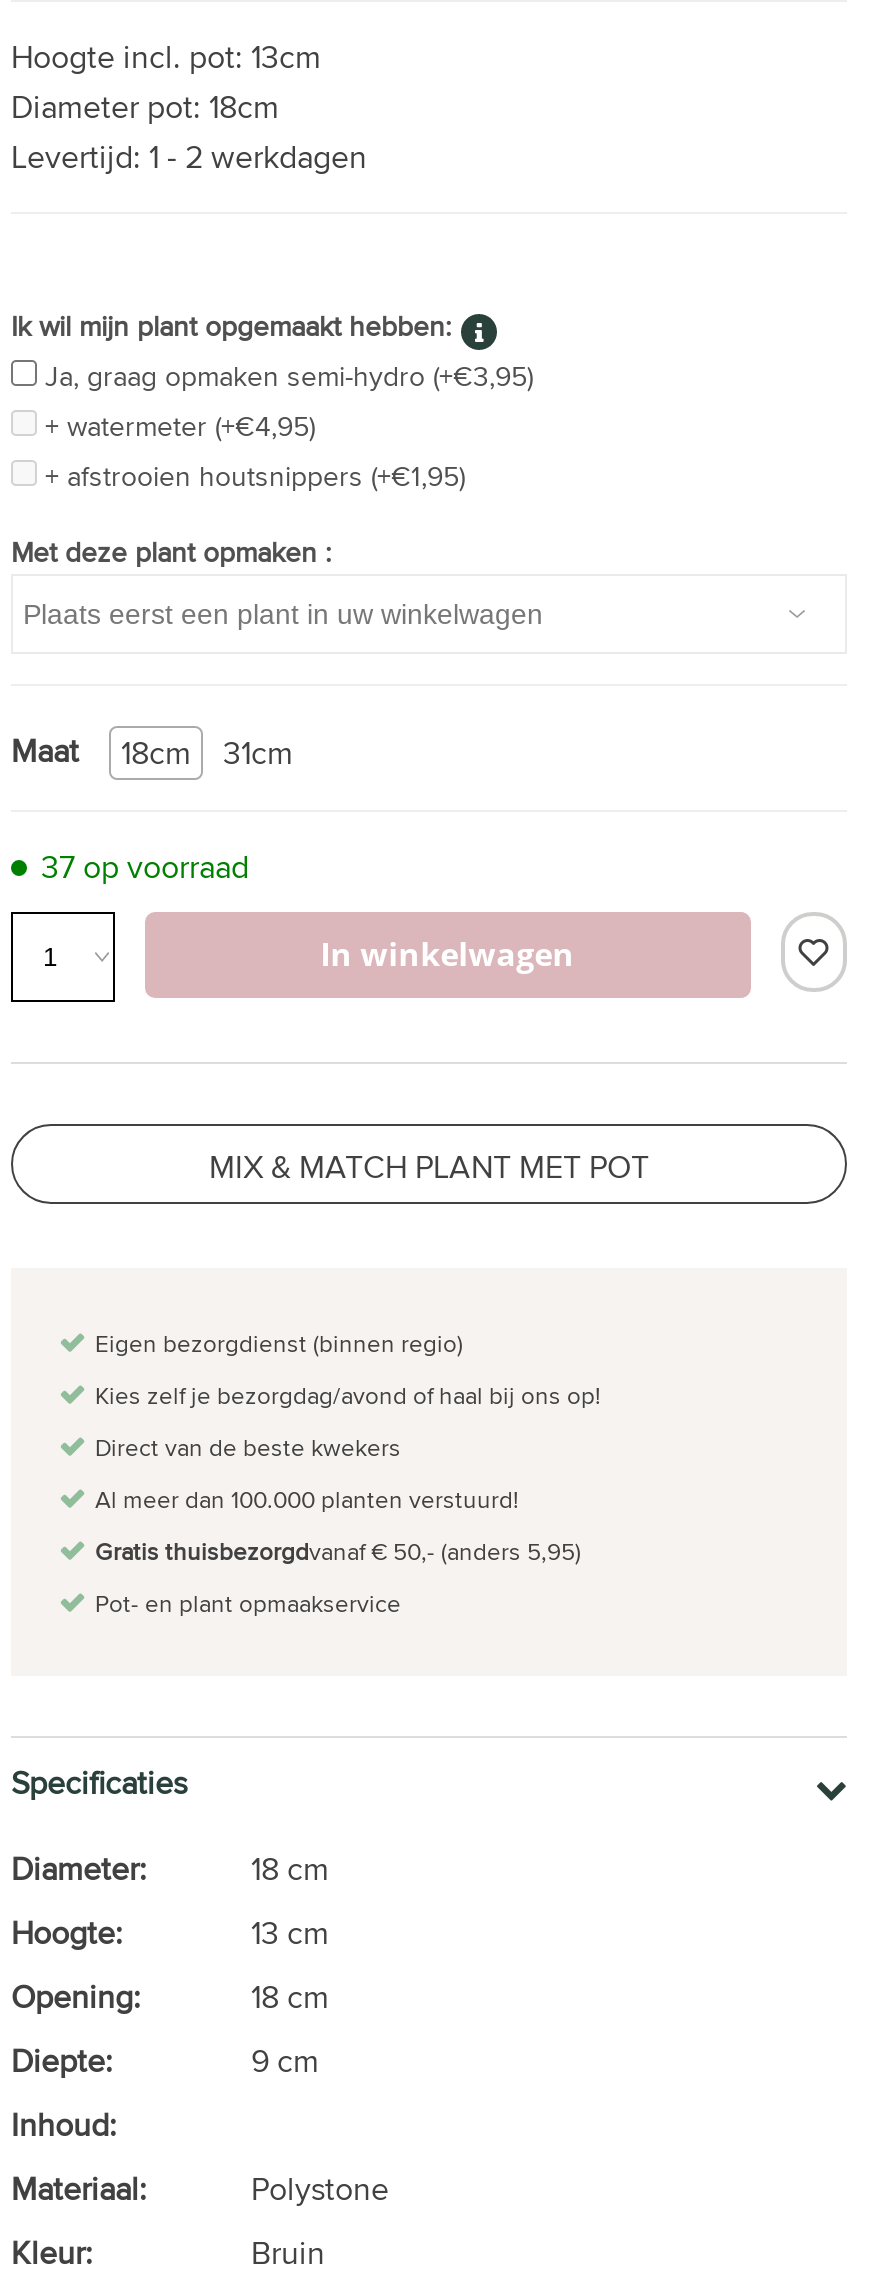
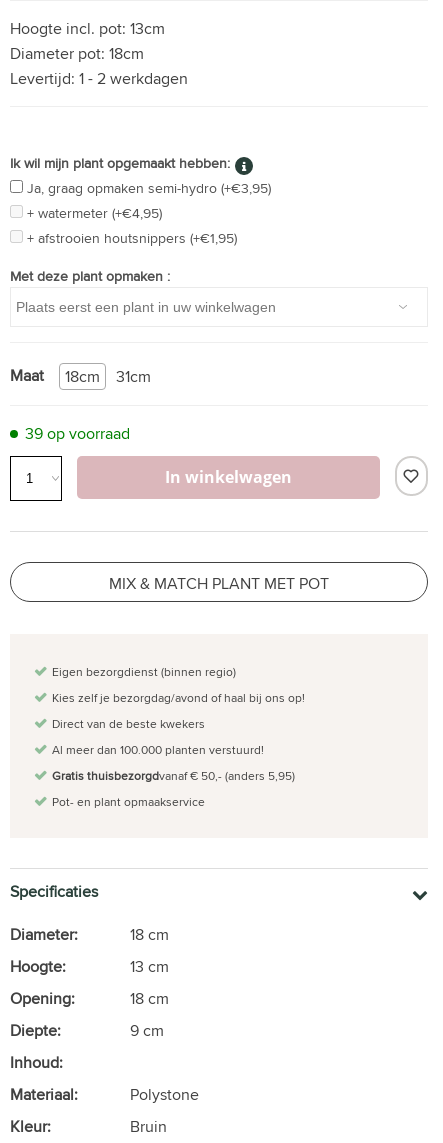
[41,844,249,890] 37 op voorraad -> [25,422,130,445] 39 op voorraad

